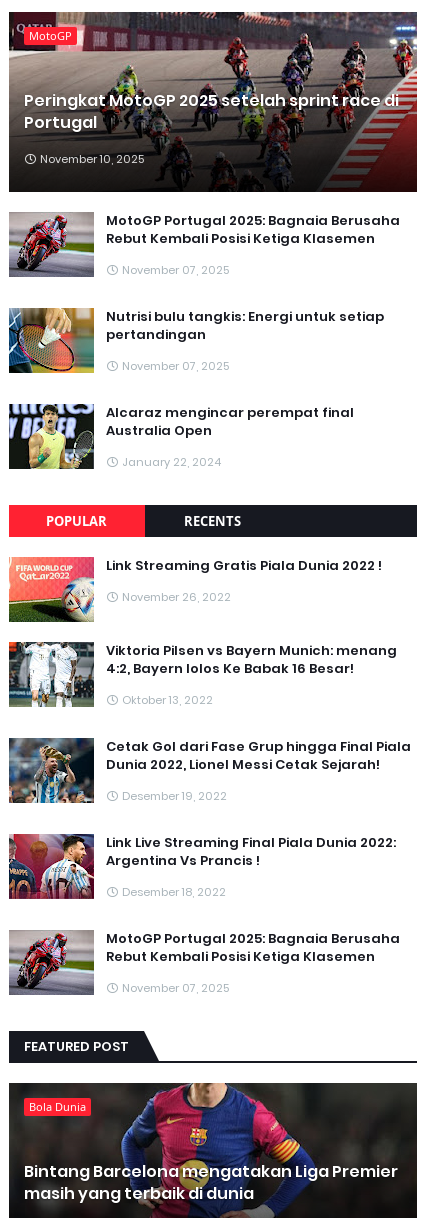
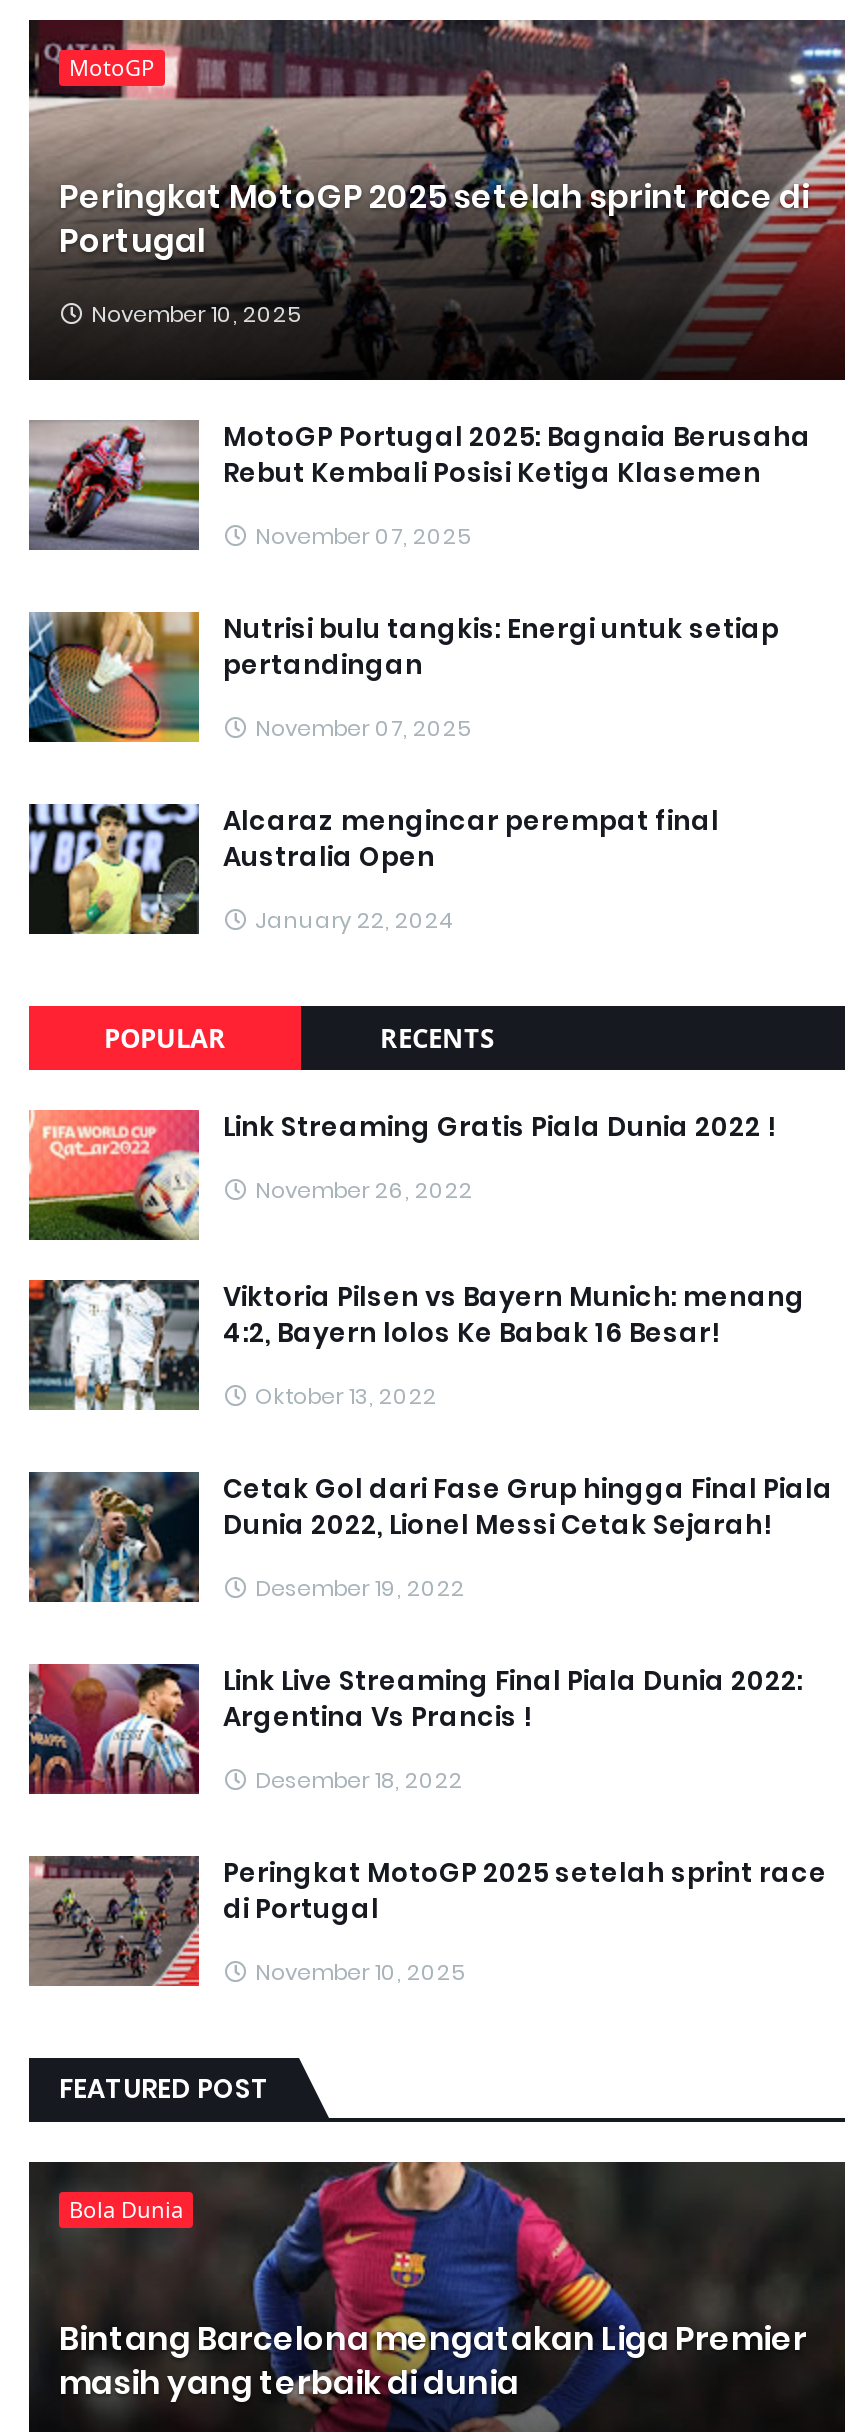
[9,929,400,996] [image] | MotoGP Portugal 2025: Bagnaia Berusaha | Rebut Kembali Posisi Ketiga Klasemen -> [29,1854,827,1988] [image] | Peringkat MotoGP 2025 setelah sprint race | di Portugal
[122,980,229,996] November 07, 2025 -> [255,1956,463,1988] November 10, 2025

